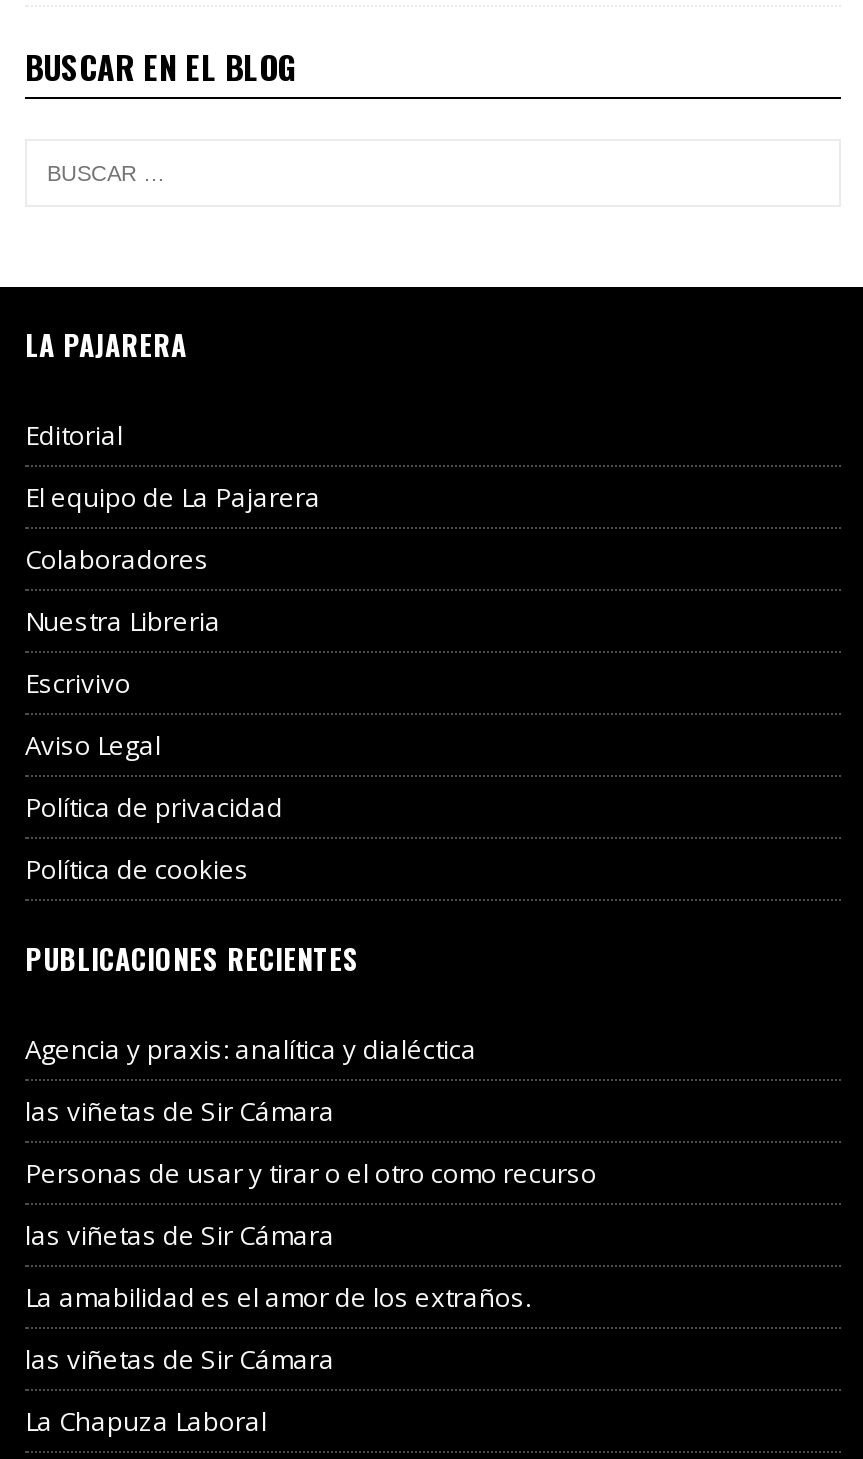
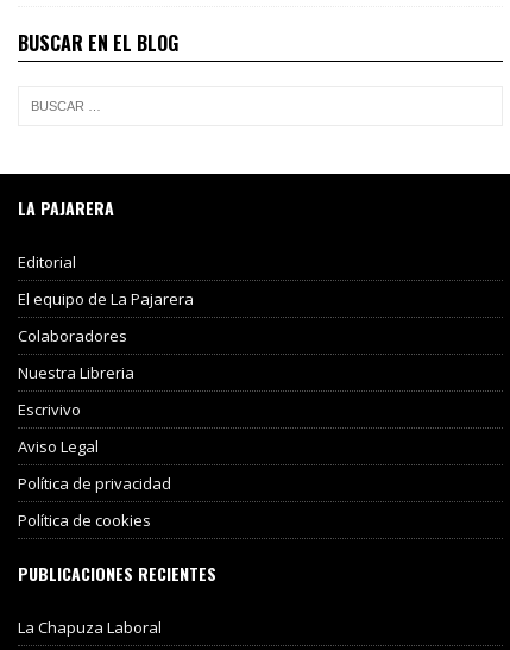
[25,1031,597,1377] Agencia y praxis: analítica y dialéctica | las viñetas de Sir Cámara | Personas de usar y tirar o el otro como recurso | las viñetas de Sir Cámara | La amabilidad es el amor de los extraños. | las viñetas de Sir Cámara -> none

